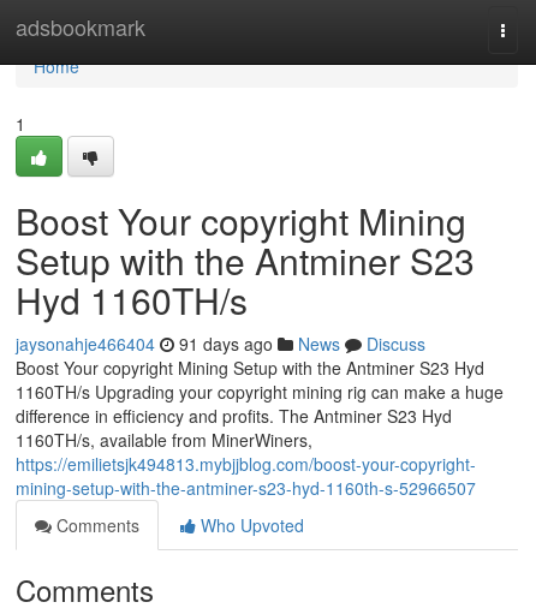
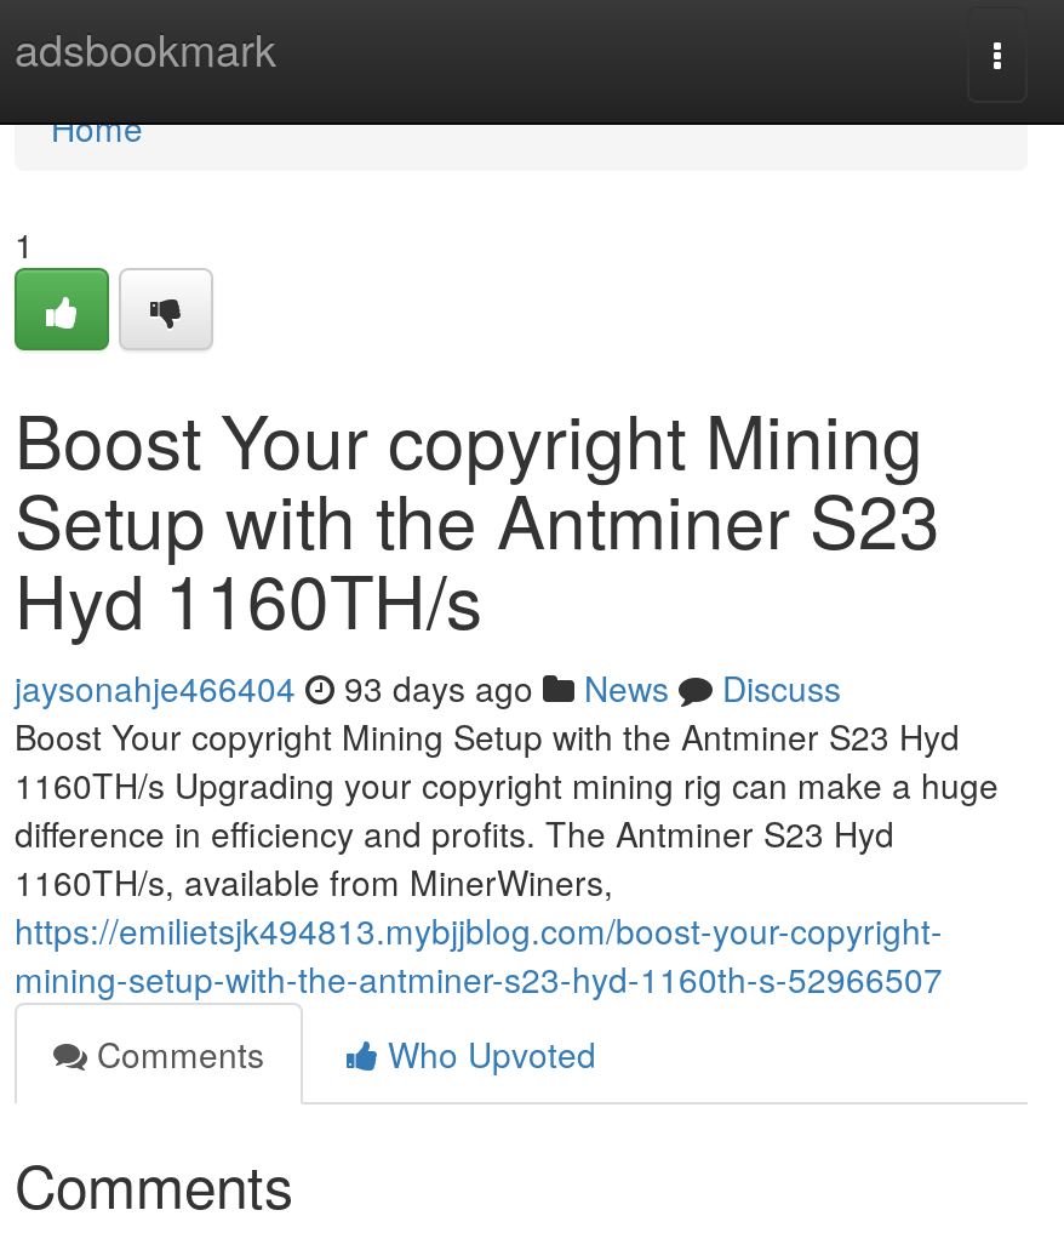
[16,332,425,356] jaysonahje466404 91 days ago News Discuss -> [15,663,841,712] jaysonahje466404 93 days ago News Discuss

